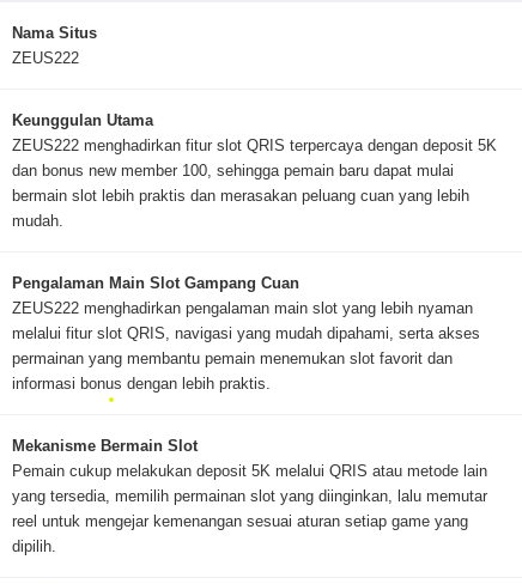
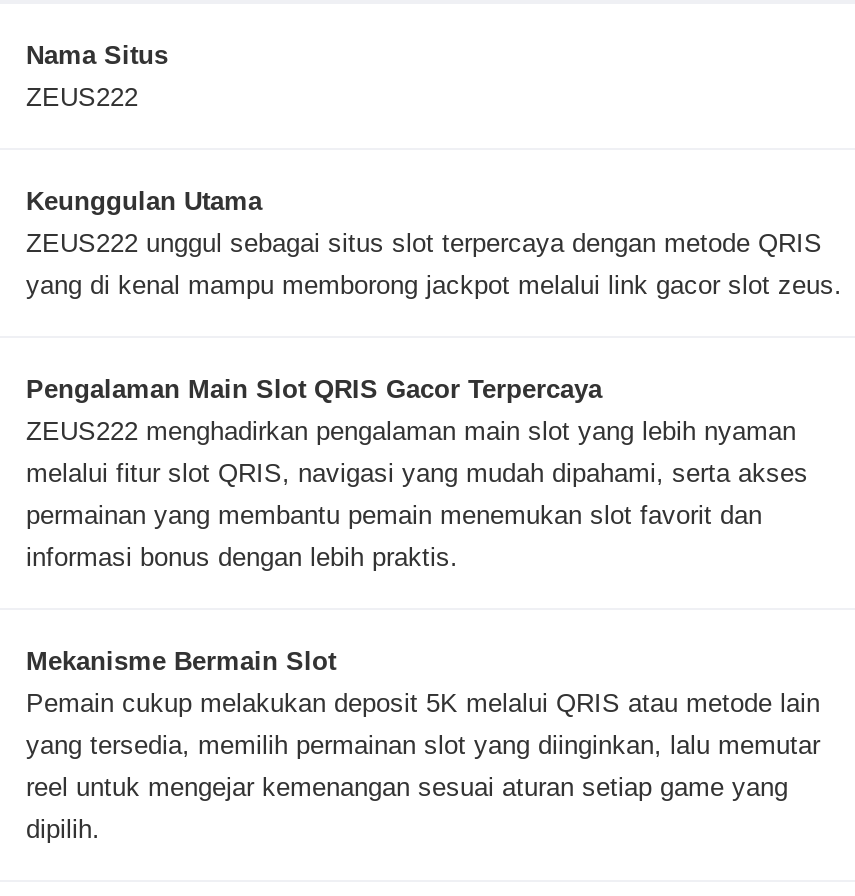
[12,137,497,230] ZEUS222 menghadirkan fitur slot QRIS terpercaya dengan deposit 5K | dan bonus new member 100, sehingga pemain baru dapat mulai | bermain slot lebih praktis dan merasakan peluang cuan yang lebih | mudah. -> [26,228,842,300] ZEUS222 unggul sebagai situs slot terpercaya dengan metode QRIS | yang di kenal mampu memborong jackpot melalui link gacor slot zeus.
[12,274,299,292] Pengalaman Main Slot Gampang Cuan -> [26,374,602,404] Pengalaman Main Slot QRIS Gacor Terpercaya

